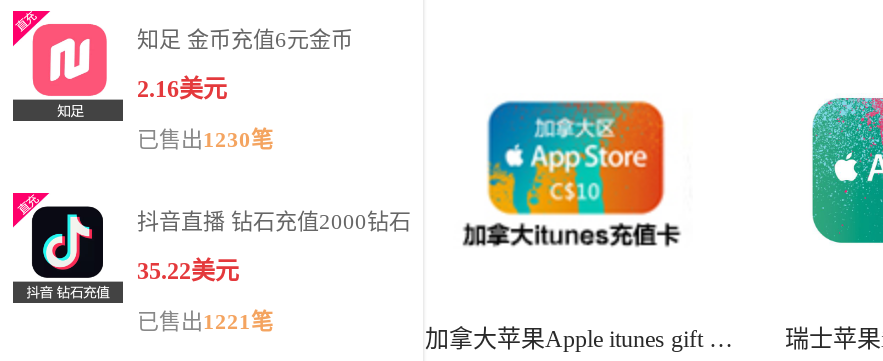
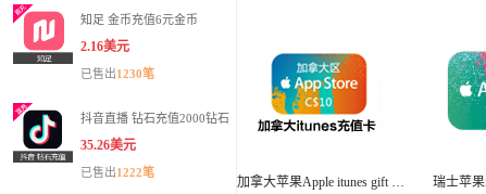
[137,257,239,285] 35.22美元 -> [80,138,136,153] 35.26美元
[137,309,273,333] 已售出1221笔 -> [80,166,154,179] 已售出1222笔

